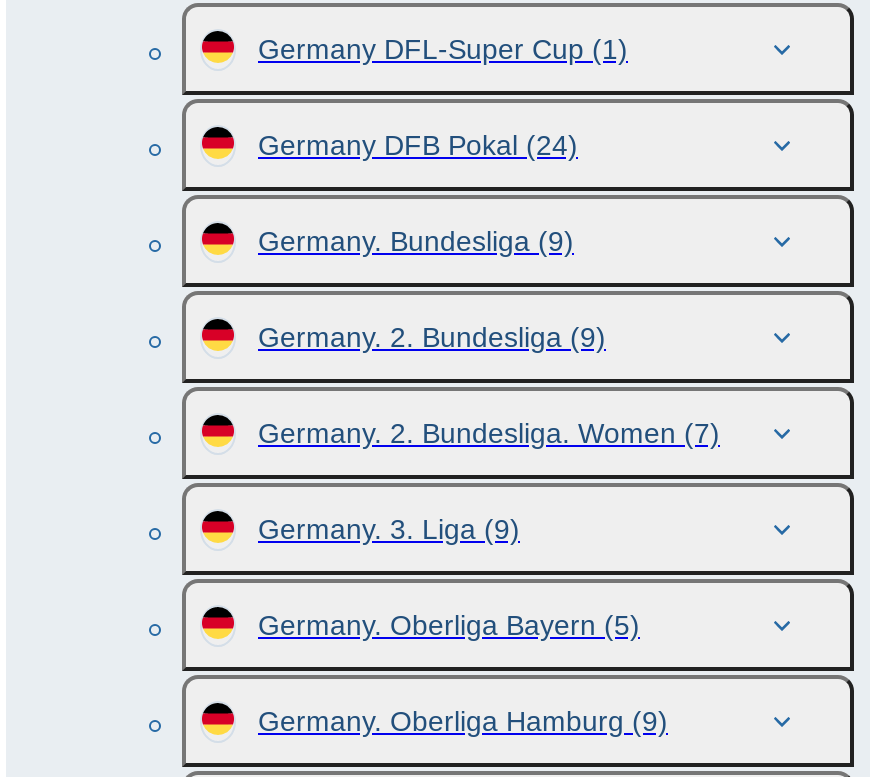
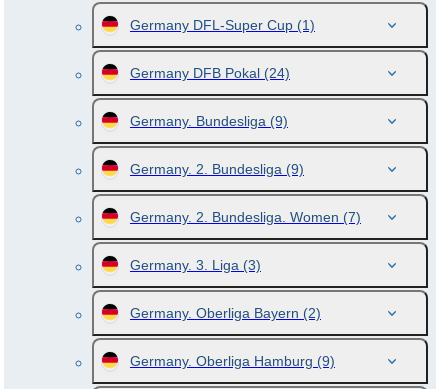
[258,513,520,545] Germany. 3. Liga (9) -> [130,257,261,273] Germany. 3. Liga (3)
[258,609,640,641] Germany. Oberliga Bayern (5) -> [130,305,321,321] Germany. Oberliga Bayern (2)

